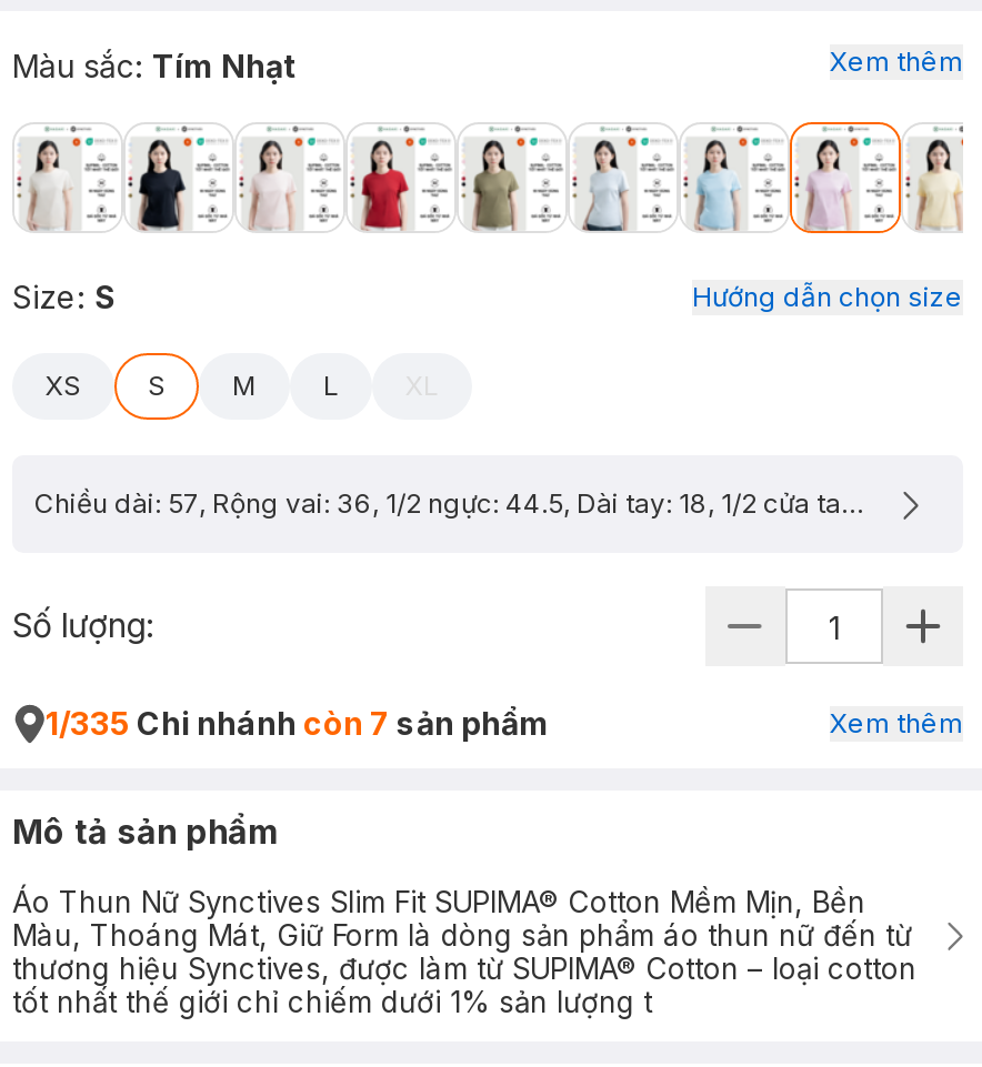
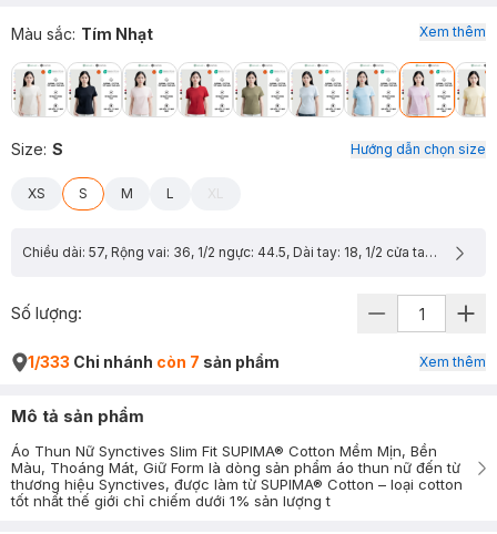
[46,704,550,742] 1/335 Chi nhánh còn 7 sản phẩm -> [28,352,280,371] 1/333 Chi nhánh còn 7 sản phẩm

